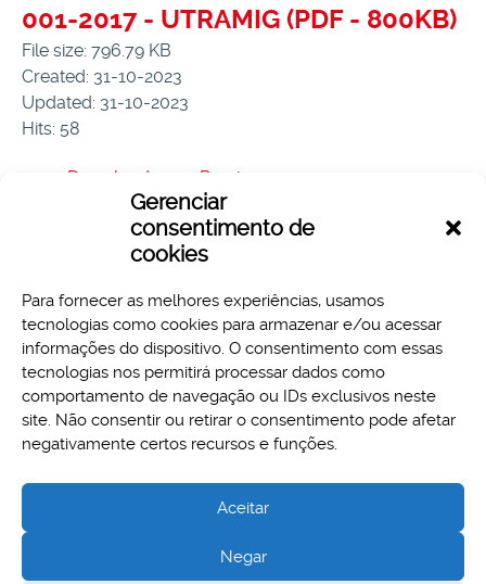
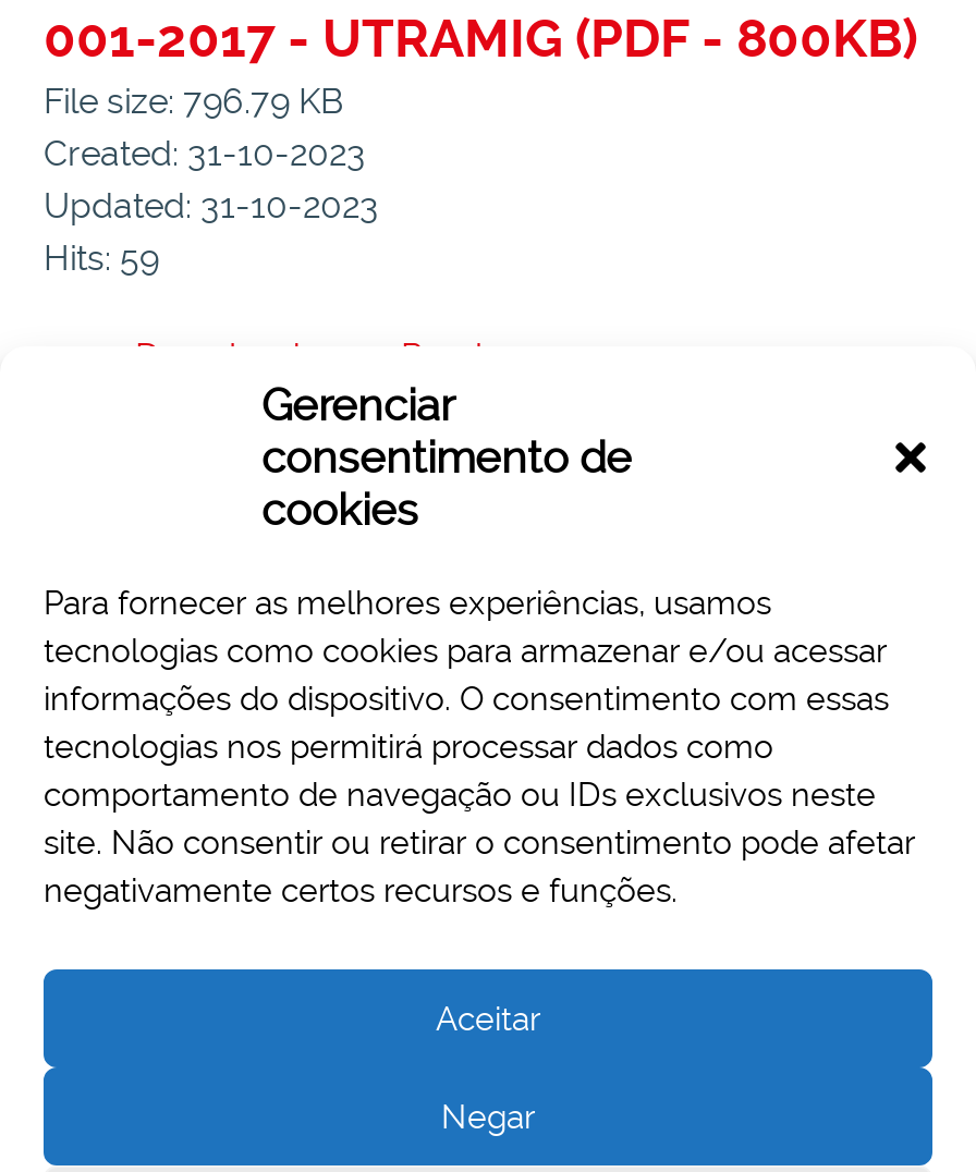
[22,119,79,139] Hits: 58 -> [44,238,159,279] Hits: 59

